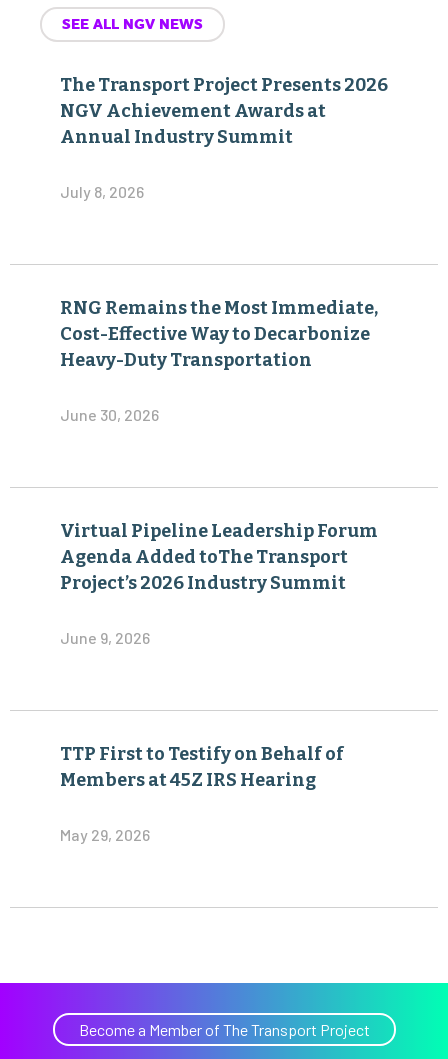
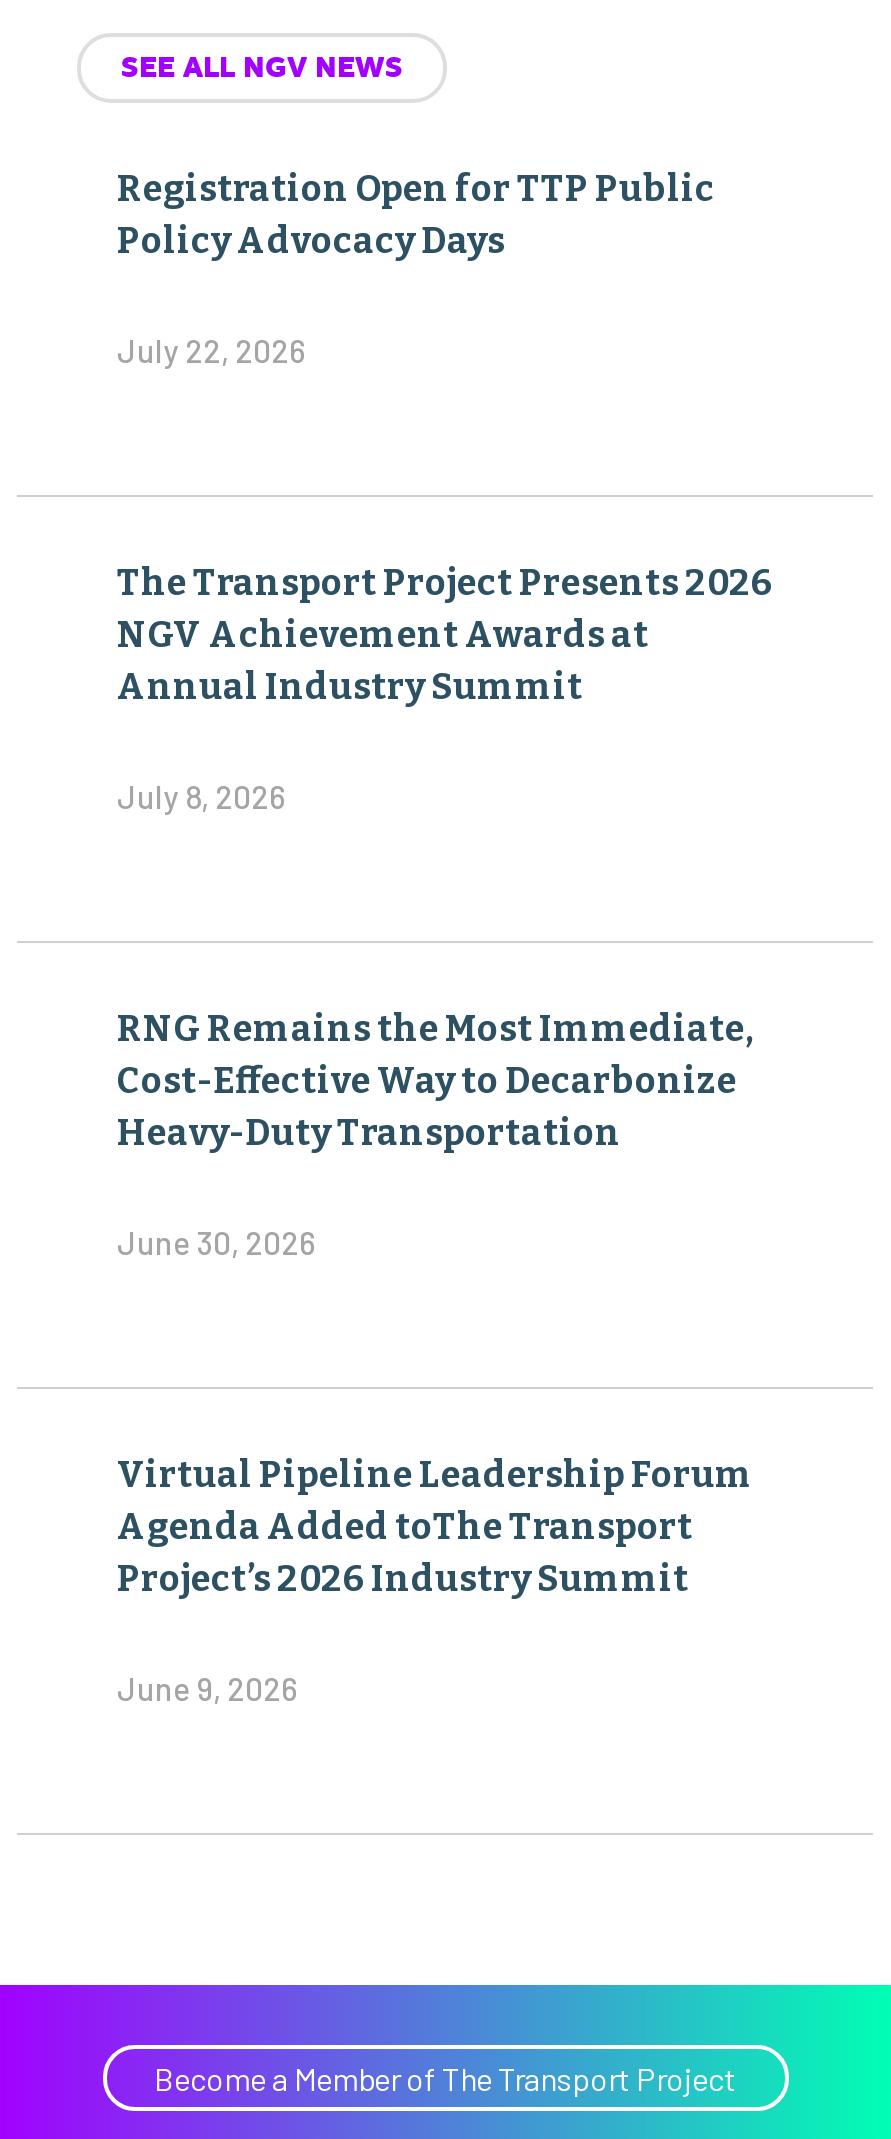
none -> [117,167,715,369] Registration Open for TTP Public | Policy Advocacy Days | July 22, 2026
moved [60,74,388,647] -> [117,561,773,1707]: The Transport Project Presents 2026 | NGV Achievement Awards at | Annual Industry Summit | ... | Project’s 2026 Industry Summit | June 9, 2026
[60,743,344,844] TTP First to Testify on Behalf of | Members at 45Z IRS Hearing | May 29, 2026 -> none

